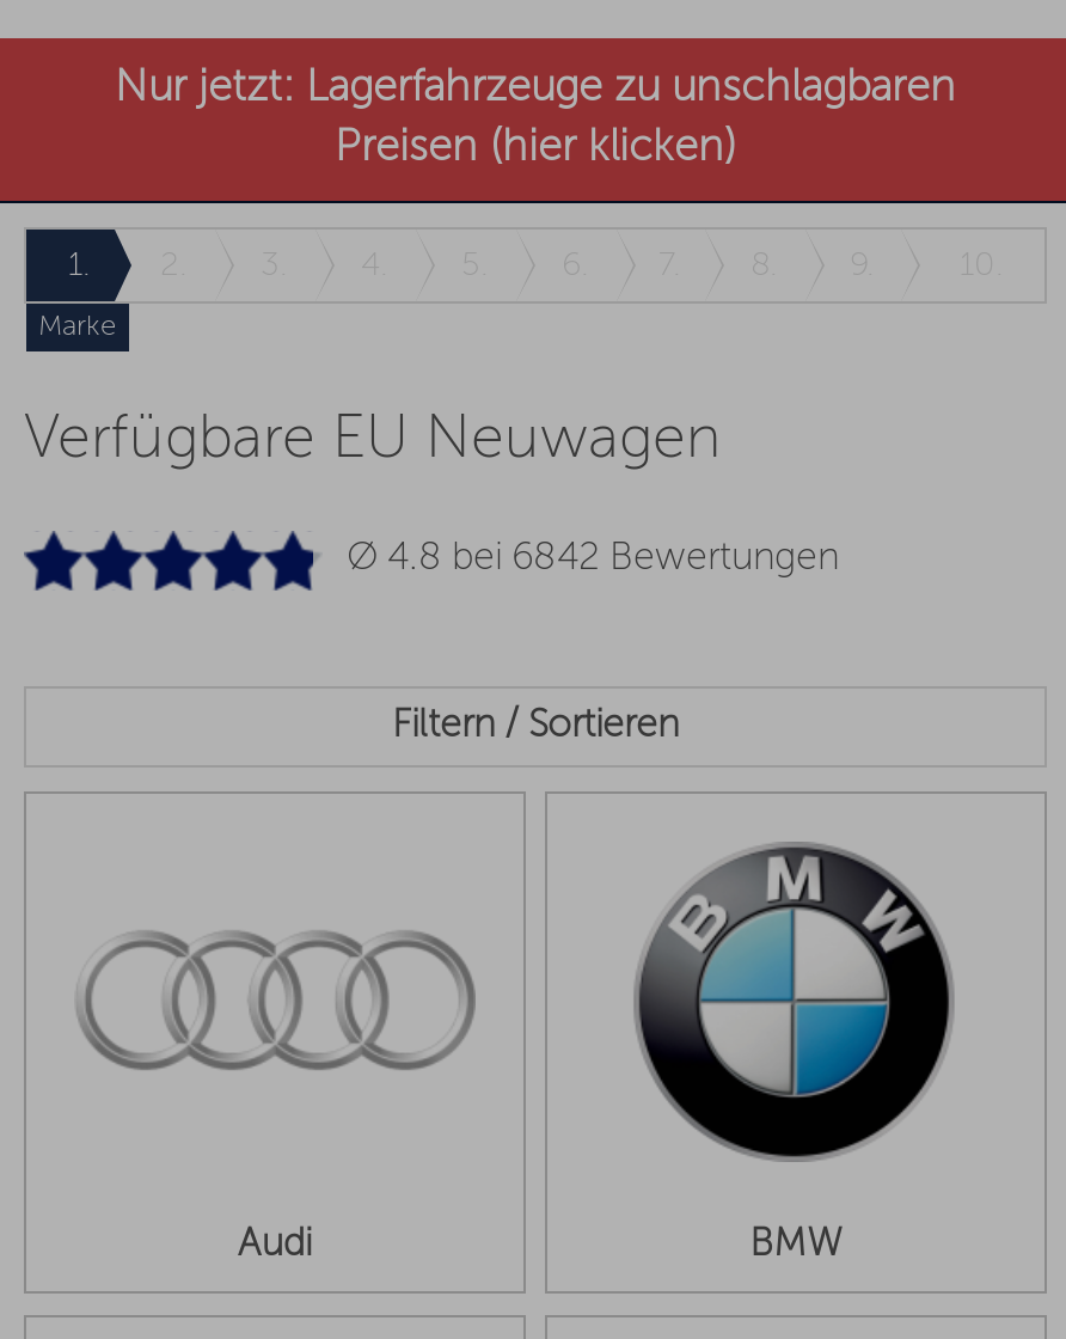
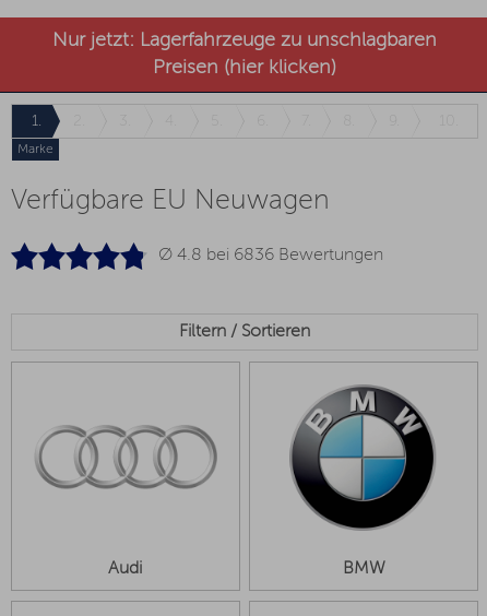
[347,540,839,579] Ø 4.8 bei 6842 Bewertungen -> [158,247,383,264] Ø 4.8 bei 6836 Bewertungen

